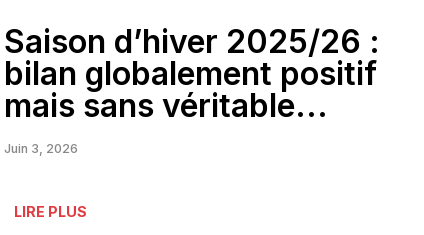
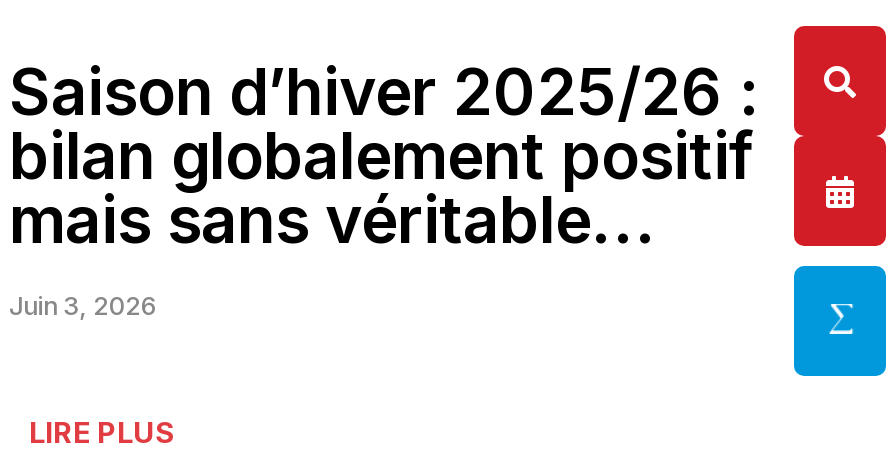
none -> [792,23,888,249] [image]
none -> [792,263,888,379] [image]

